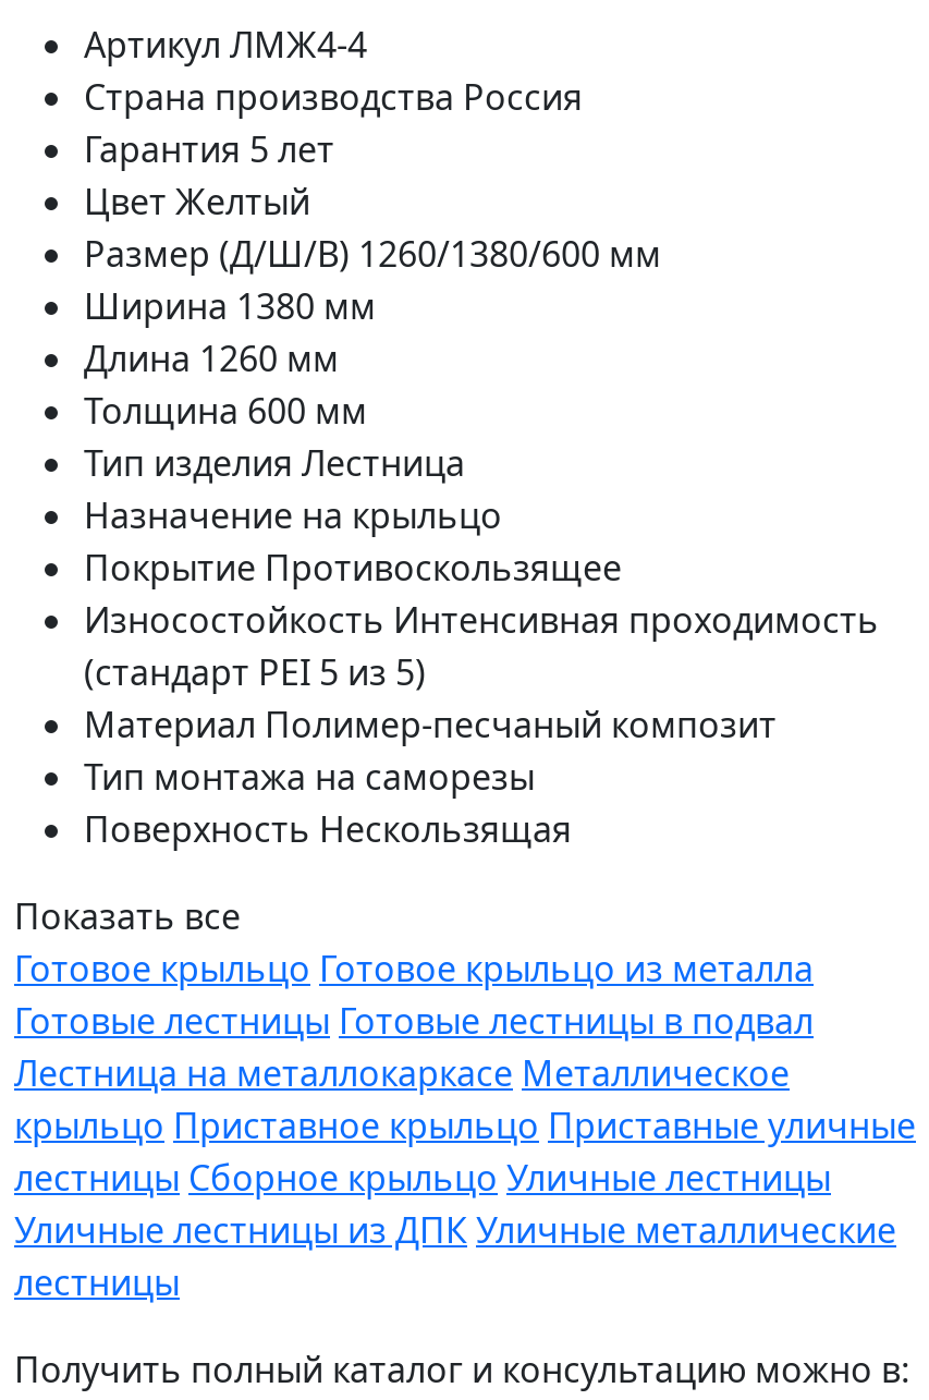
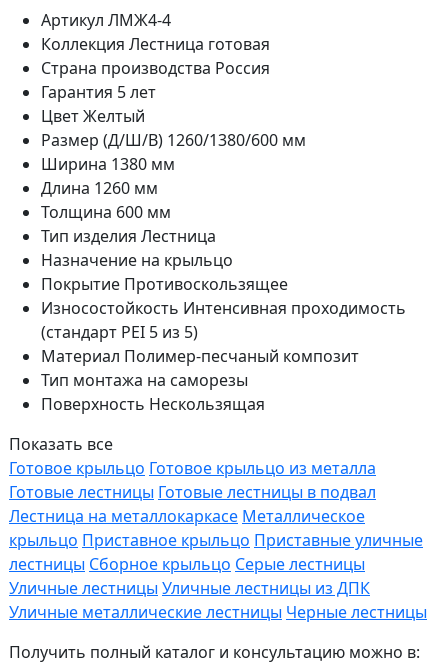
none -> [41,33,270,55] Коллекция Лестница готовая
[14,1154,896,1306] лестницы Сборное крыльцо Уличные лестницы | Уличные лестницы из ДПК Уличные металлические | лестницы -> [9,553,427,623] лестницы Сборное крыльцо Серые лестницы | Уличные лестницы Уличные лестницы из ДПК | Уличные металлические лестницы Черные лестницы

